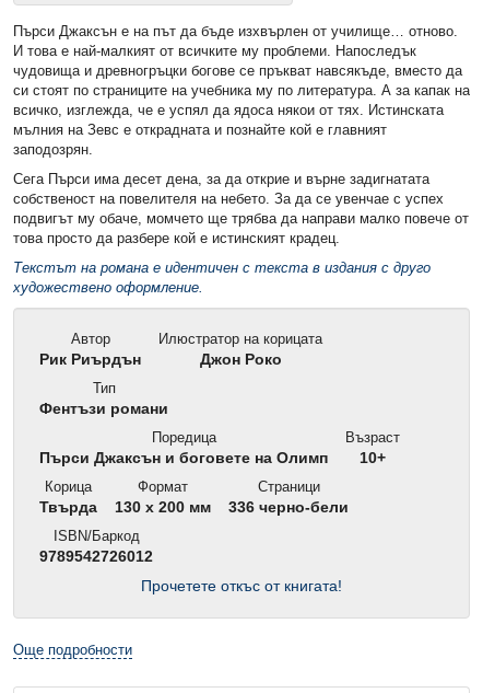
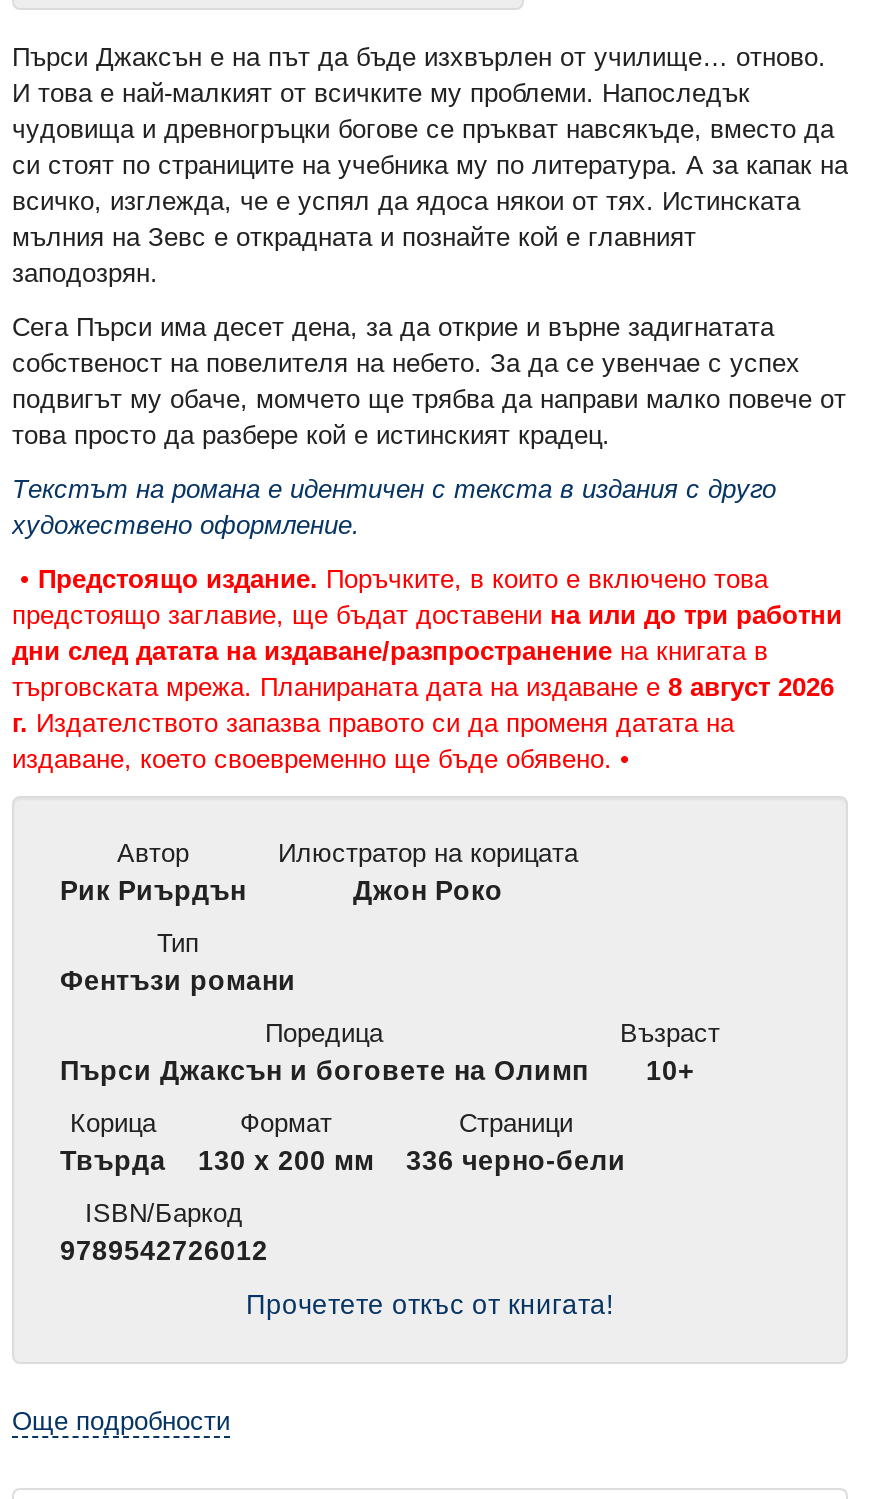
none -> [12,563,842,773] • Предстоящо издание. Поръчките, в които е включено това | предстоящо заглавие, ще бъдат доставени на или до три работни | дни след датата на издаване/разпространение на книгата в | търговската мрежа. Планираната дата на издаване е 8 август 2026 | г. Издателството запазва правото си да променя датата на | издаване, което своевременно ще бъде обявено. •

